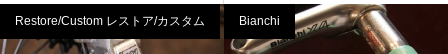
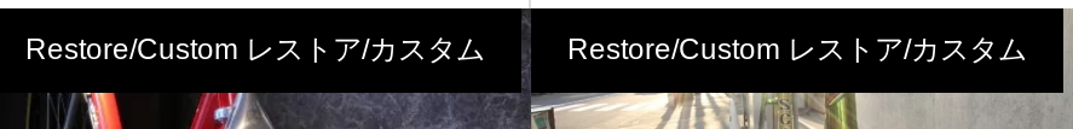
[239,14,280,28] Bianchi -> [567,33,1027,66] Restore/Custom レストア/カスタム

